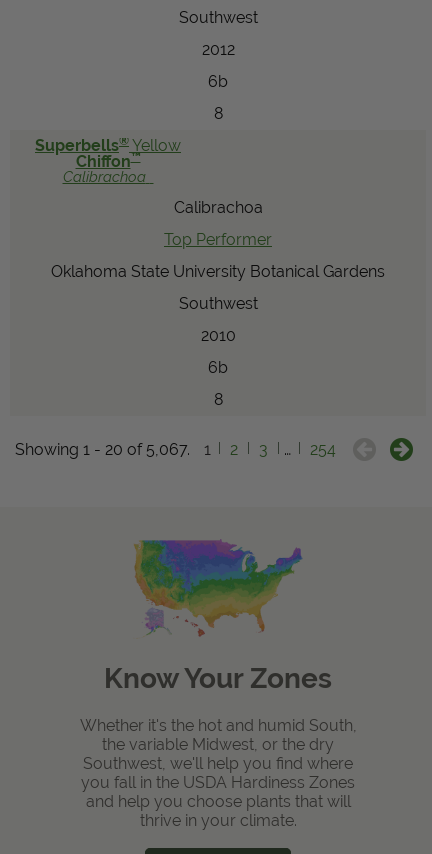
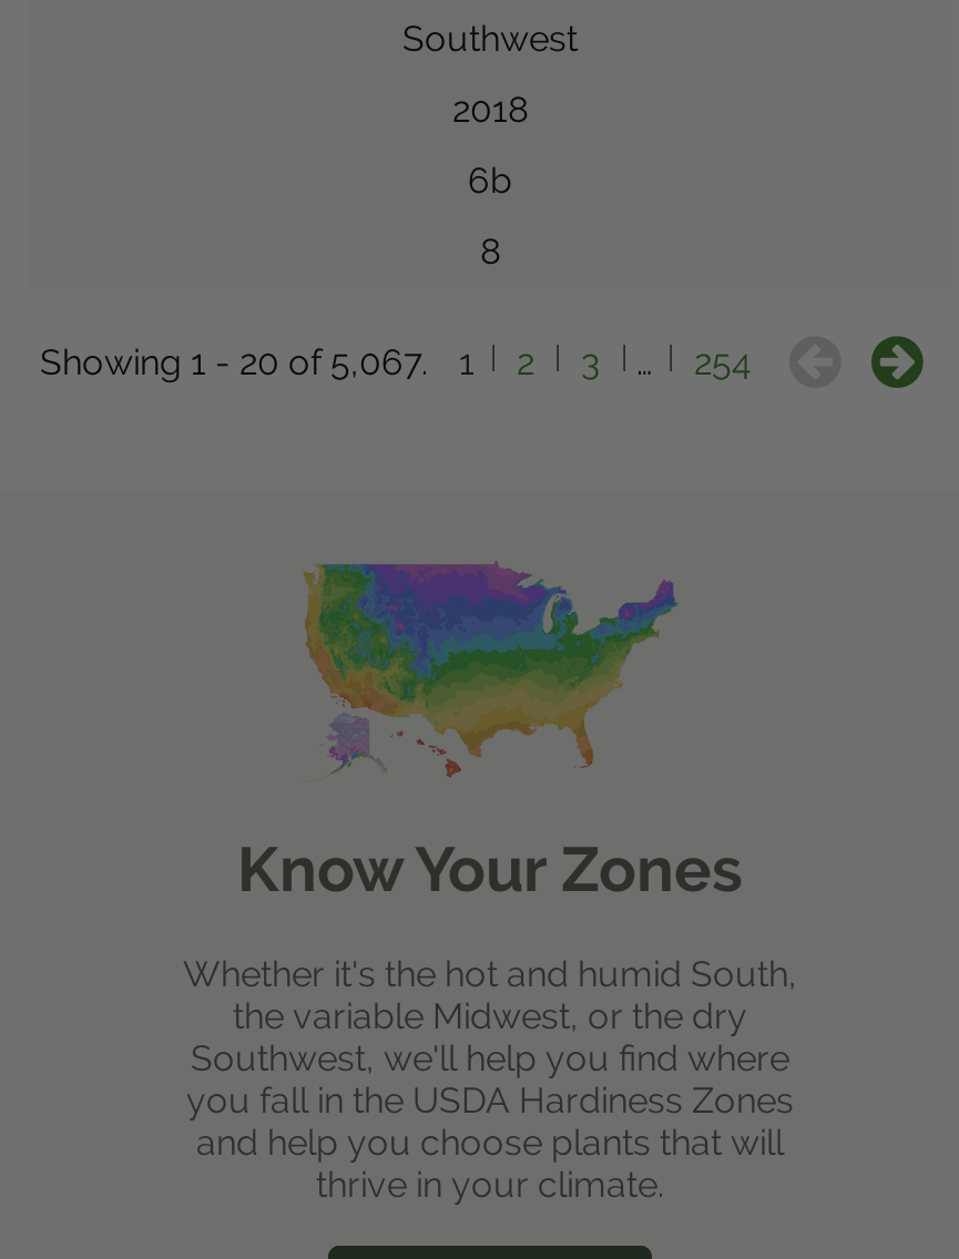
[35,40,385,345] 2012 | 6b | 8 | Superbells® Yellow | Chiffon™ | Calibrachoa | Calibrachoa | Top Performer | Oklahoma State University Botanical Gardens | Southwest | 2010 -> [452,89,528,131] 2018

